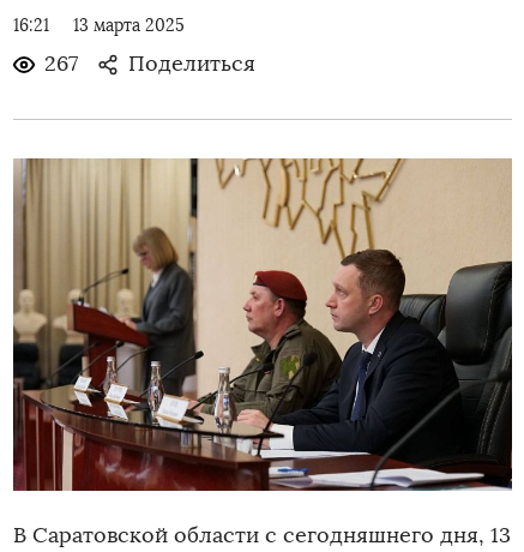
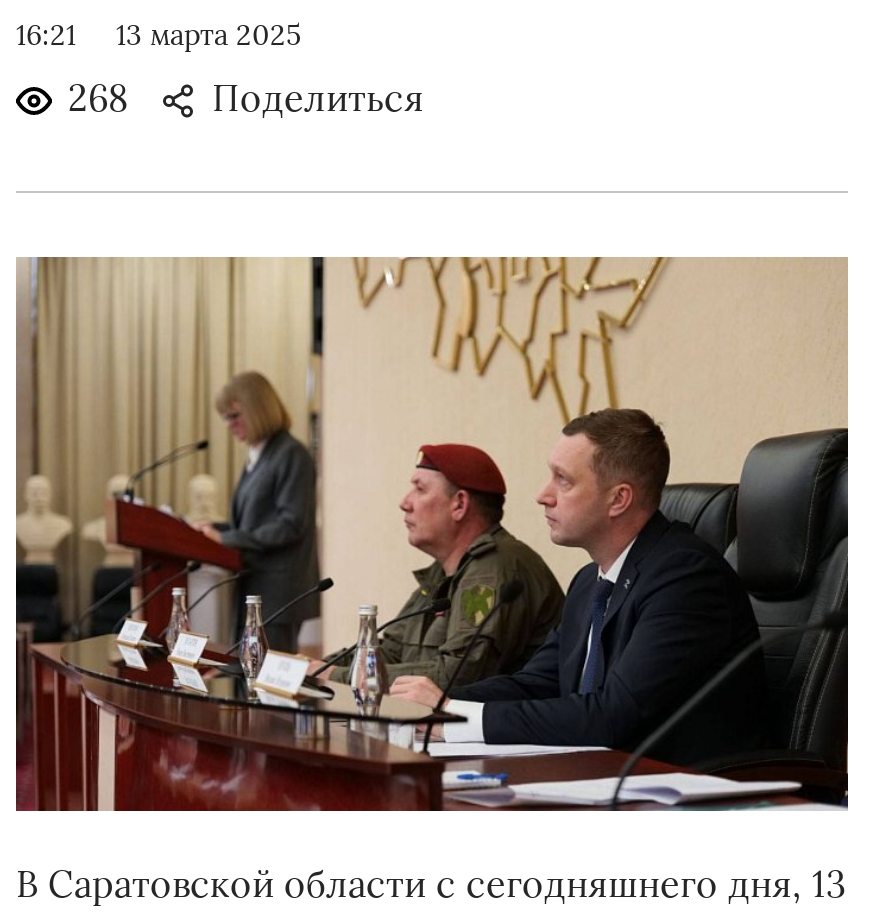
[44,50,255,77] 267 Поделиться -> [68,77,424,121] 268 Поделиться

